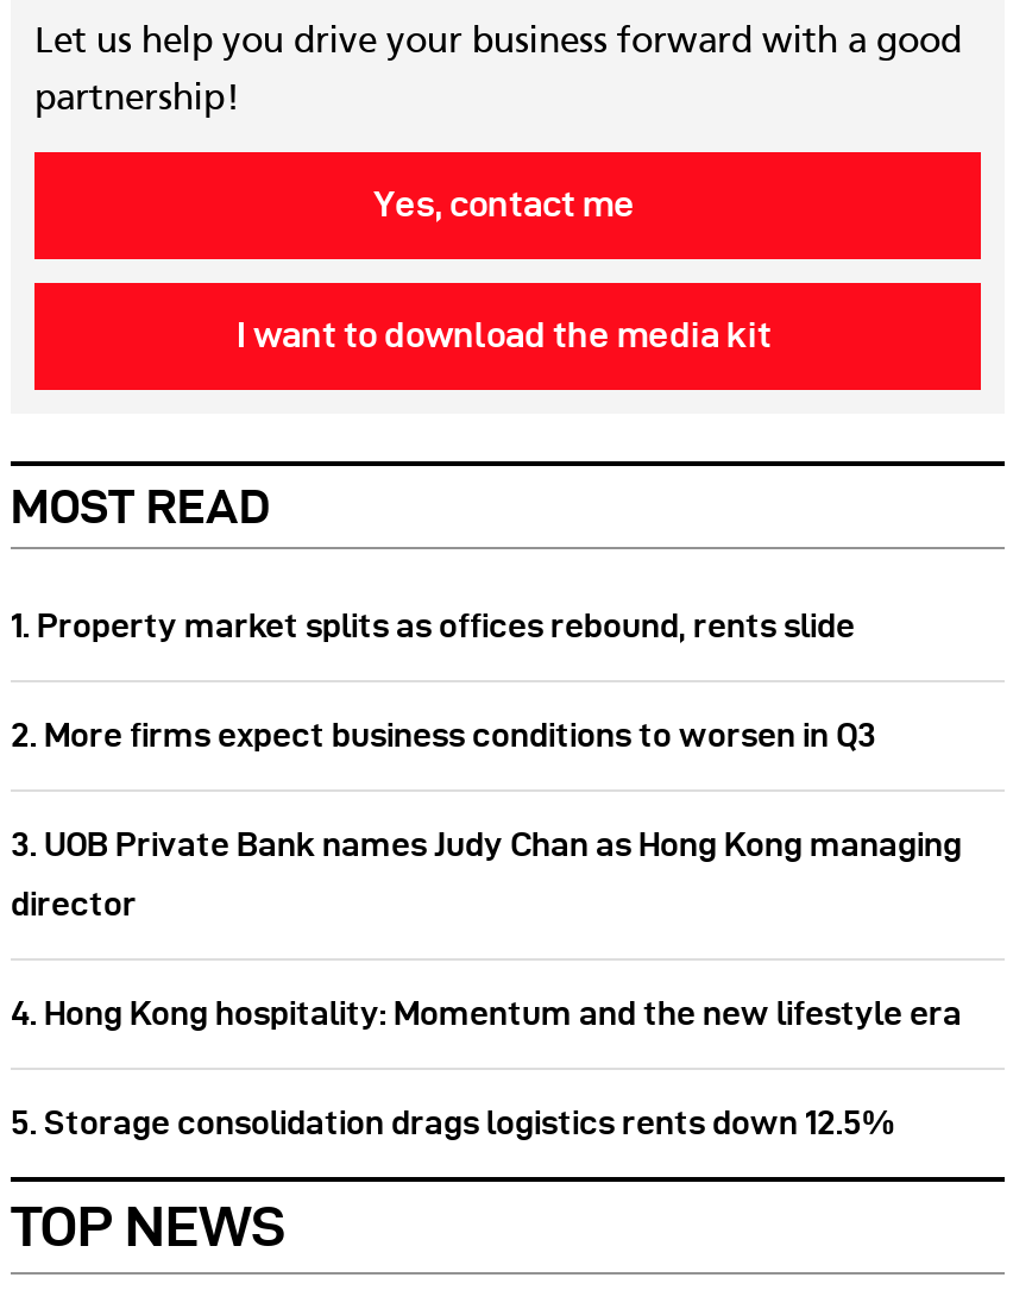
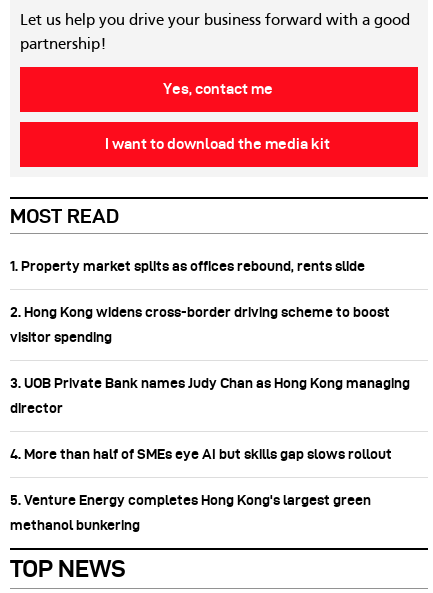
[11,716,876,754] 2. More firms expect business conditions to worsen in Q3 -> [10,304,390,345] 2. Hong Kong widens cross-border driving scheme to boost | visitor spending
[11,994,962,1142] 4. Hong Kong hospitality: Momentum and the new lifestyle era | 5. Storage consolidation drags logistics rents down 12.5% -> [10,446,392,533] 4. More than half of SMEs eye AI but skills gap slows rollout | 5. Venture Energy completes Hong Kong's largest green | methanol bunkering

